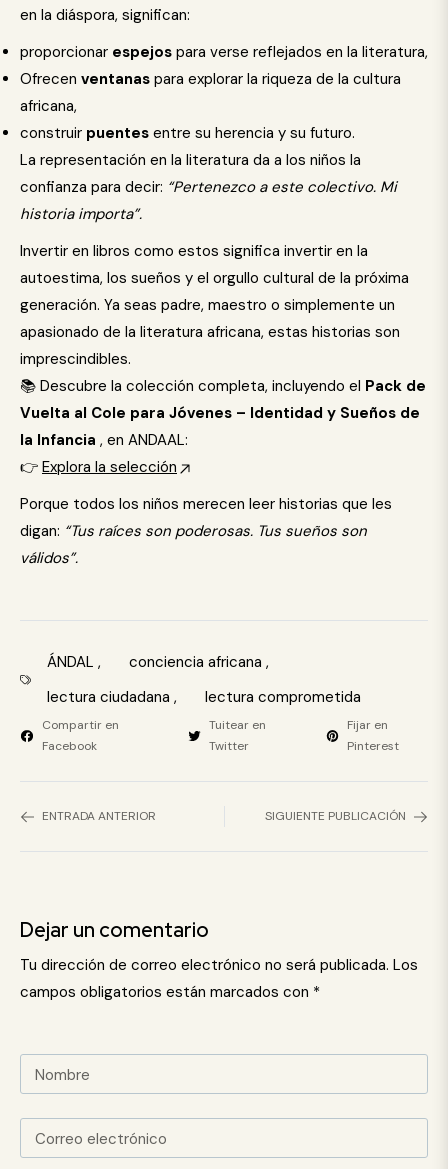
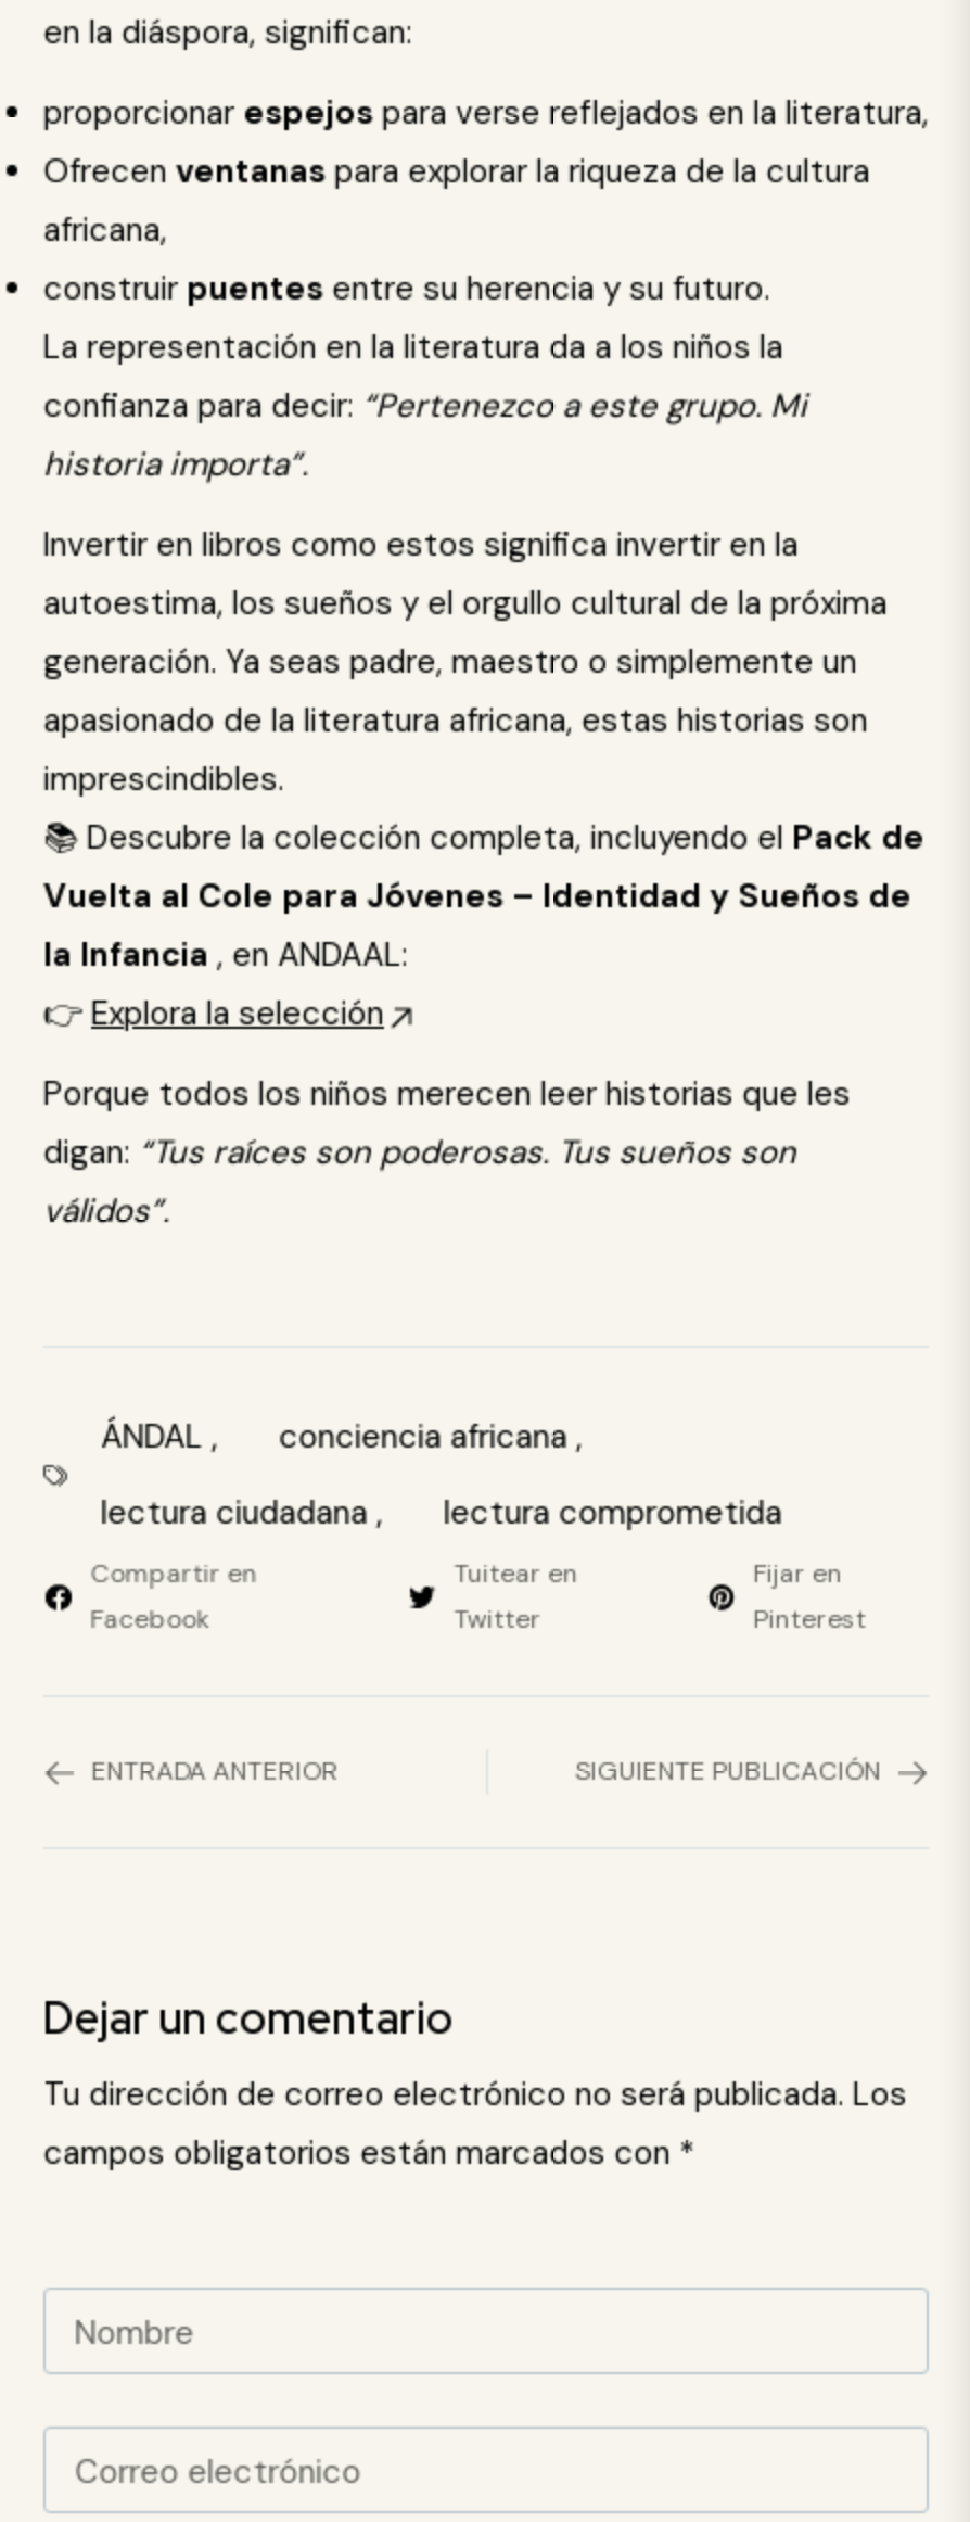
[20,177,397,197] confianza para decir: “Pertenezco a este colectivo. Mi -> [43,383,807,427] confianza para decir: “Pertenezco a este grupo. Mi

